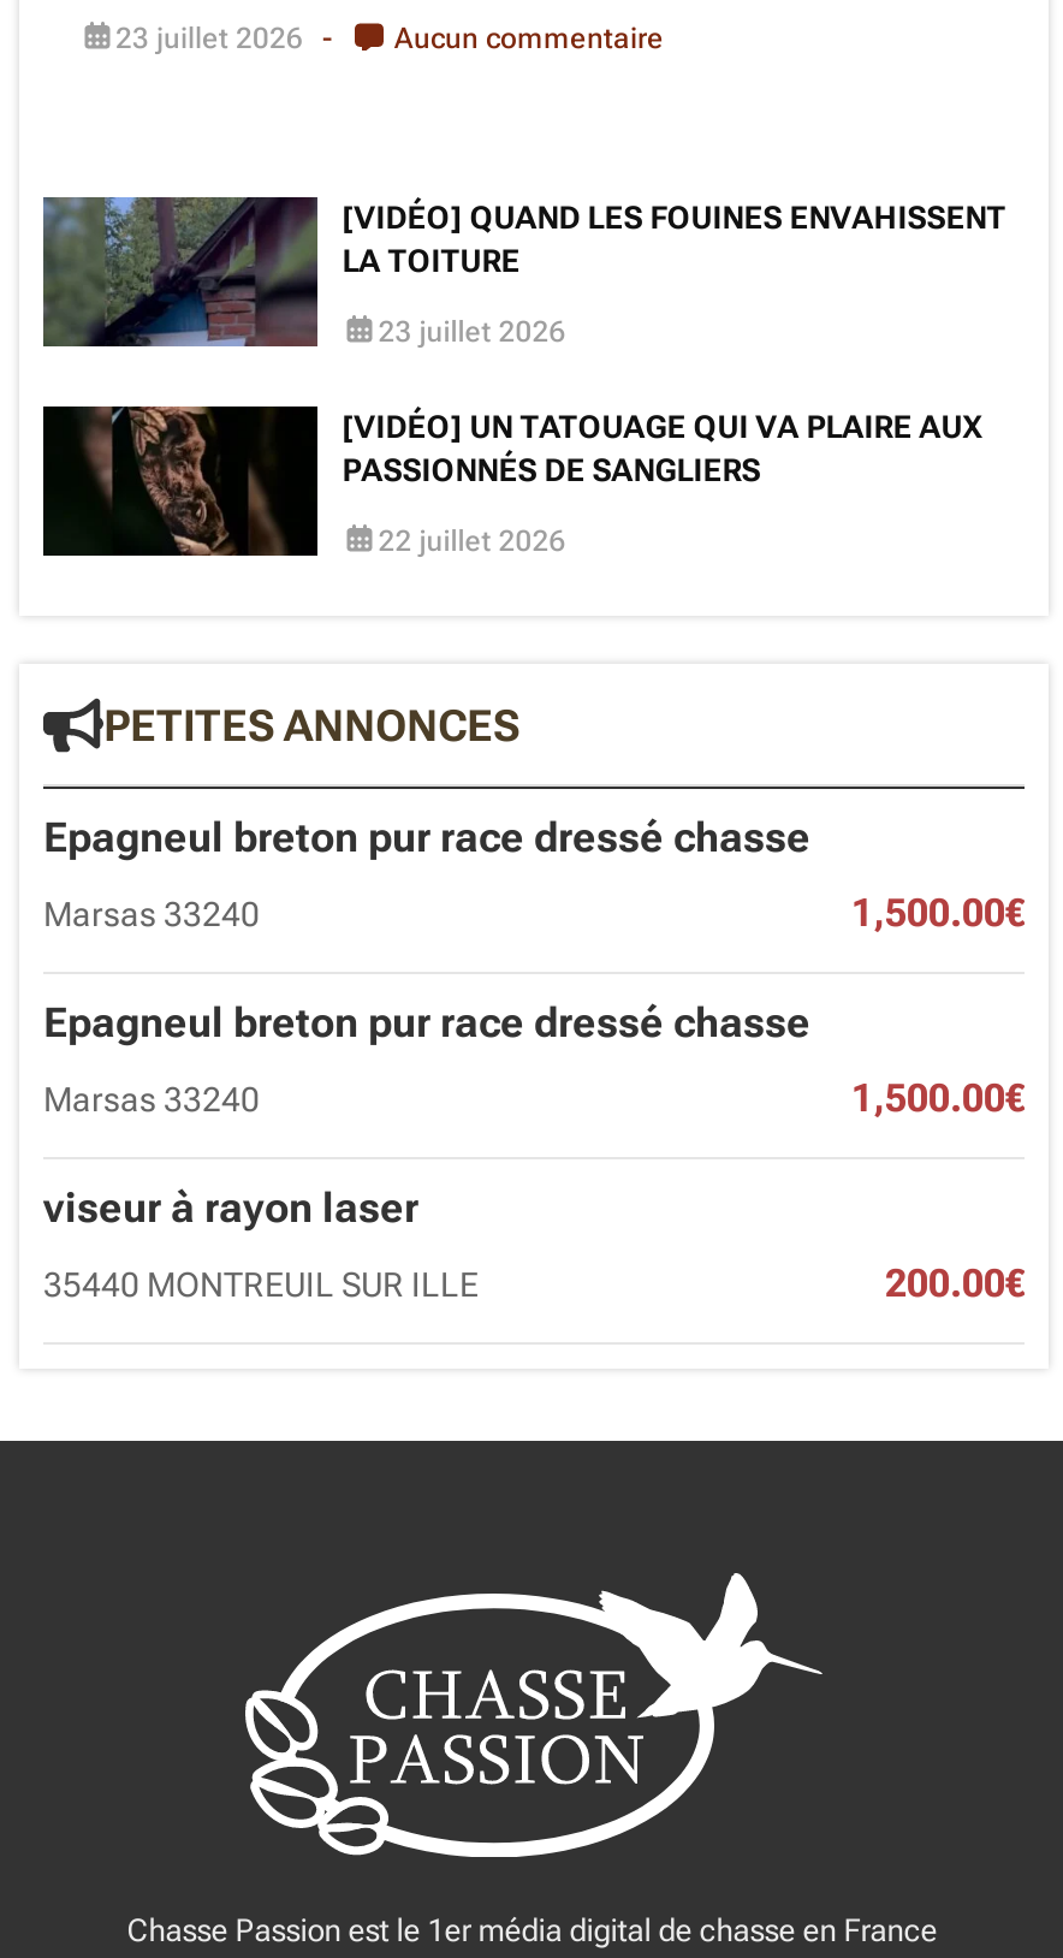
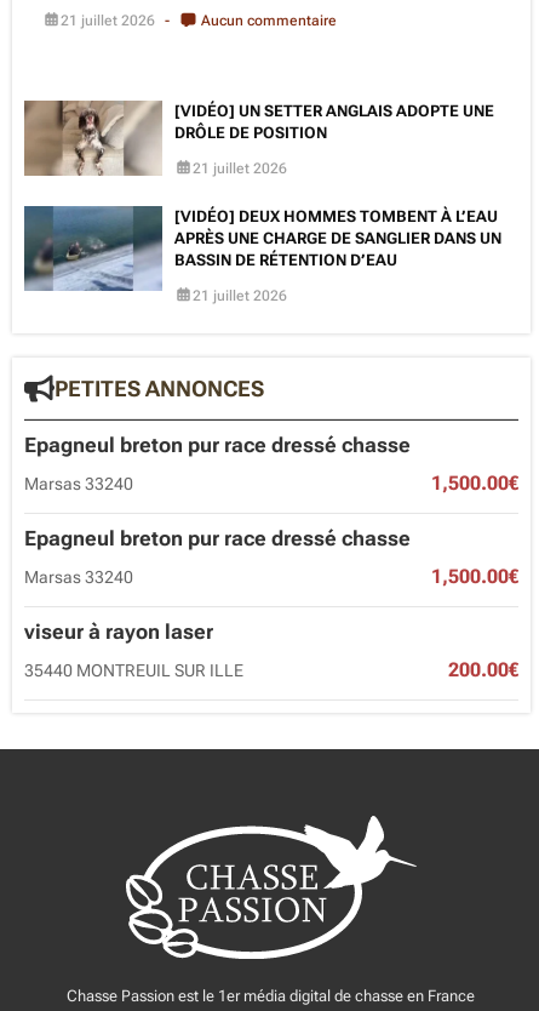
[115,21,303,55] 23 juillet 2026 -> [61,12,155,29] 21 juillet 2026
[43,195,1006,349] [image] | [VIDÉO] QUAND LES FOUINES ENVAHISSENT | LA TOITURE -> [23,99,494,177] [image] | [VIDÉO] UN SETTER ANGLAIS ADOPTE UNE | DRÔLE DE POSITION
[378,315,566,349] 23 juillet 2026 -> [193,160,287,177] 21 juillet 2026
[41,404,982,558] [image] | [VIDÉO] UN TATOUAGE QUI VA PLAIRE AUX | PASSIONNÉS DE SANGLIERS -> [23,205,502,292] [image] | [VIDÉO] DEUX HOMMES TOMBENT À L’EAU | APRÈS UNE CHARGE DE SANGLIER DANS UN | BASSIN DE RÉTENTION D’EAU
[378,524,566,558] 22 juillet 2026 -> [193,287,287,304] 21 juillet 2026

